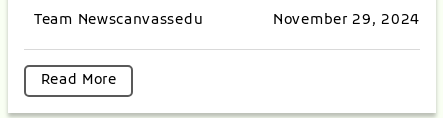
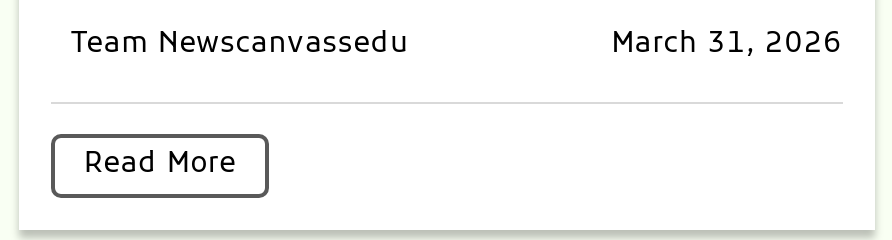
[273,11,420,30] November 29, 2024 -> [611,25,843,63] March 31, 2026

